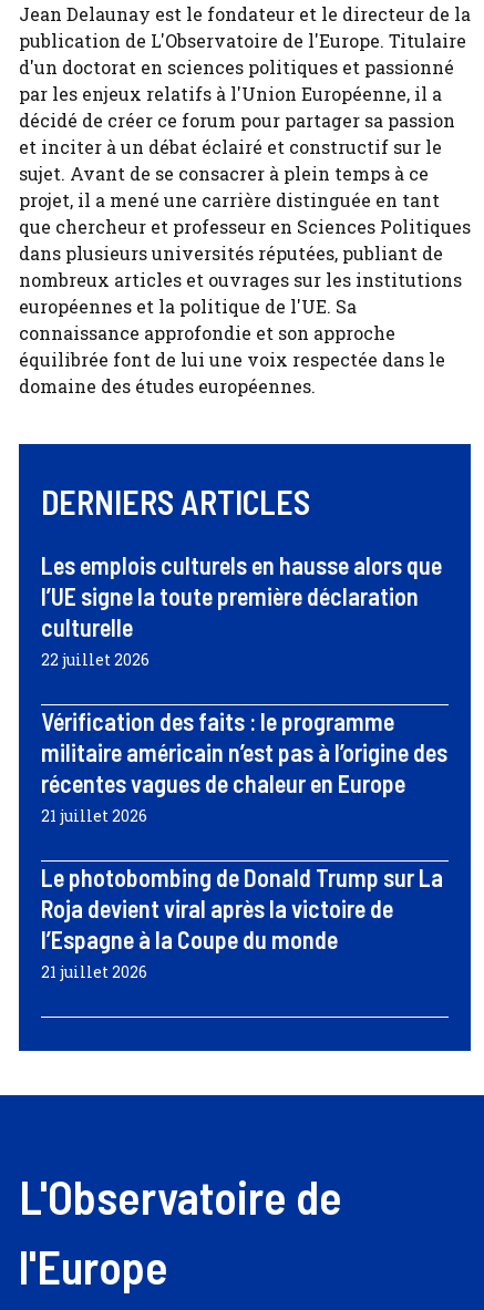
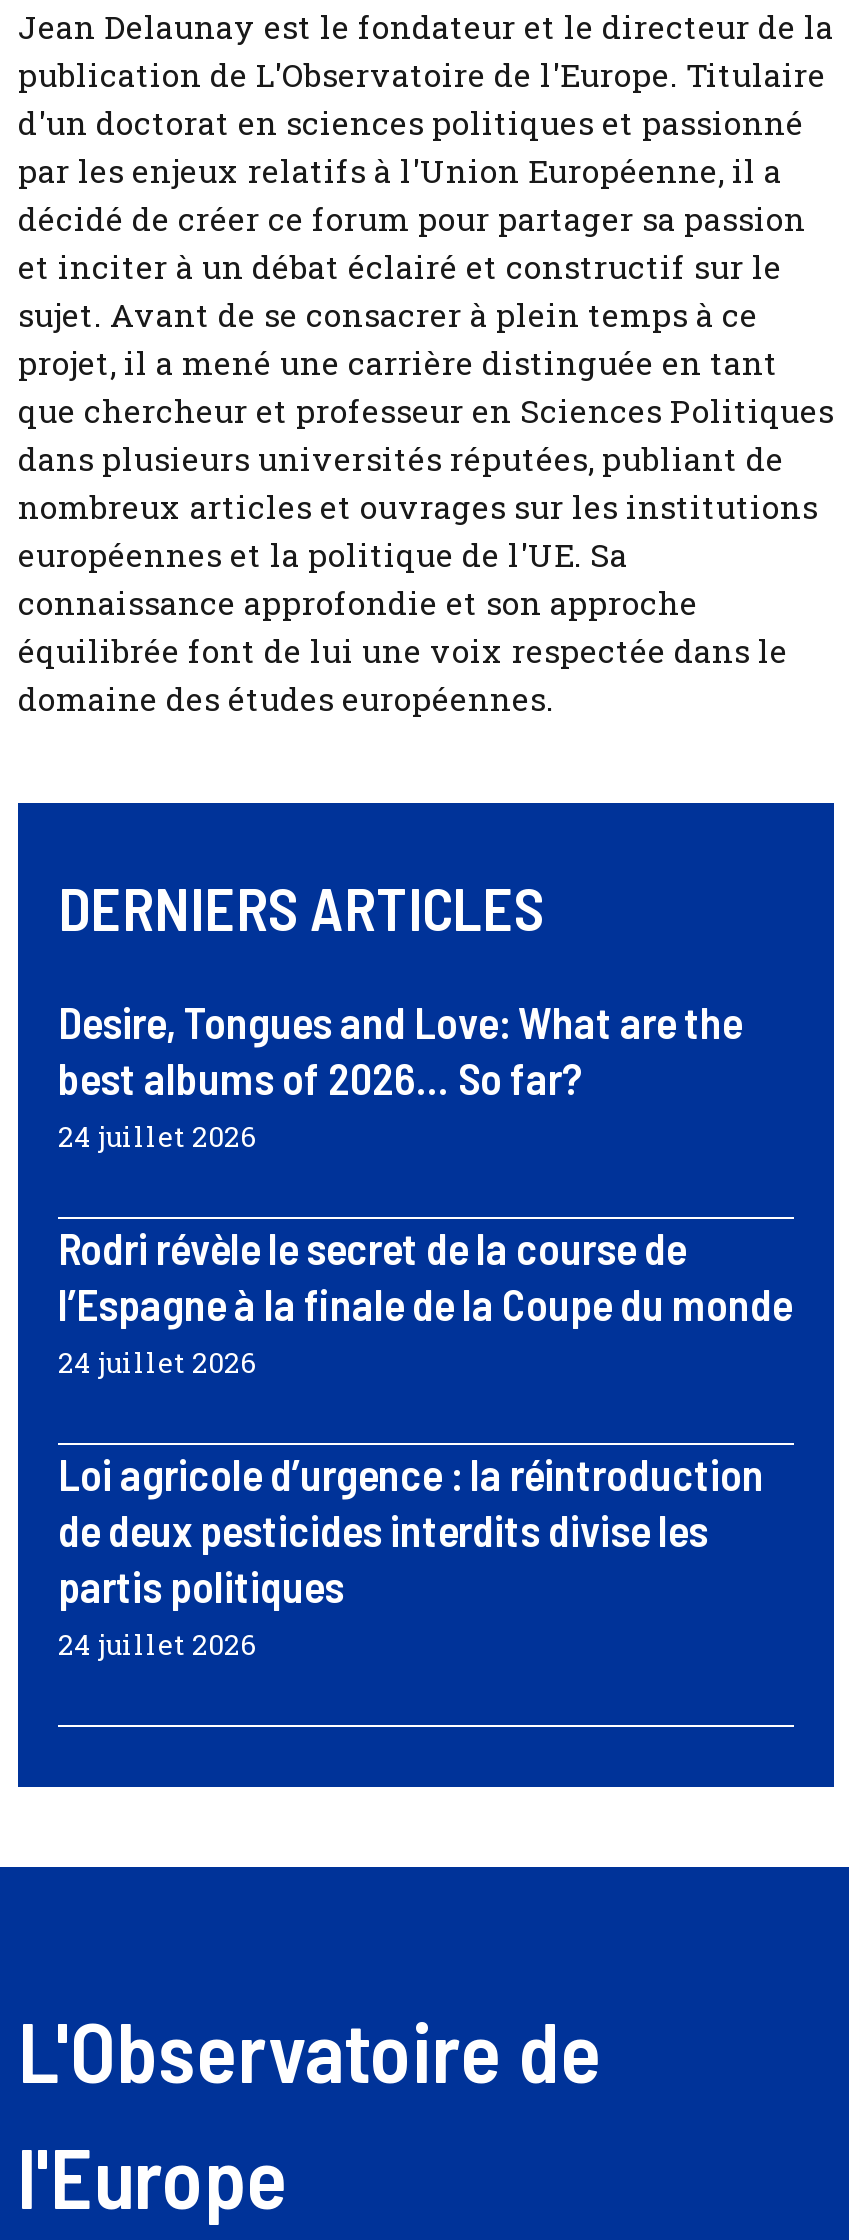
[41,551,442,671] Les emplois culturels en hausse alors que | l’UE signe la toute première déclaration | culturelle | 22 juillet 2026 -> [58,995,742,1155] Desire, Tongues and Love: What are the | best albums of 2026… So far? | 24 juillet 2026
[41,707,447,827] Vérification des faits : le programme | militaire américain n’est pas à l’origine des | récentes vagues de chaleur en Europe | 21 juillet 2026 -> [58,1221,792,1381] Rodri révèle le secret de la course de | l’Espagne à la finale de la Coupe du monde | 24 juillet 2026
[41,863,443,983] Le photobombing de Donald Trump sur La | Roja devient viral après la victoire de | l’Espagne à la Coupe du monde | 21 juillet 2026 -> [58,1447,764,1663] Loi agricole d’urgence : la réintroduction | de deux pesticides interdits divise les | partis politiques | 24 juillet 2026

